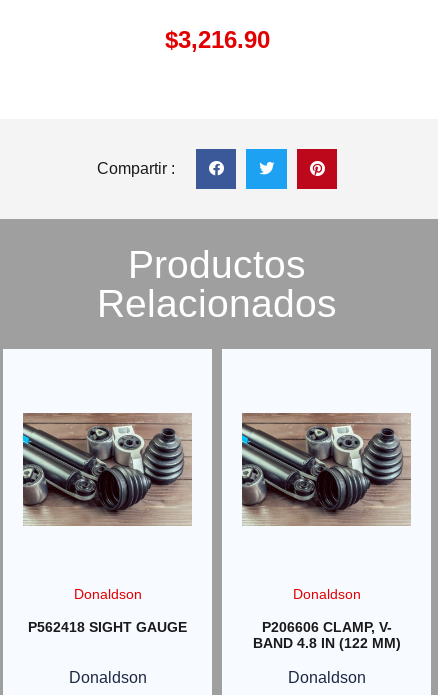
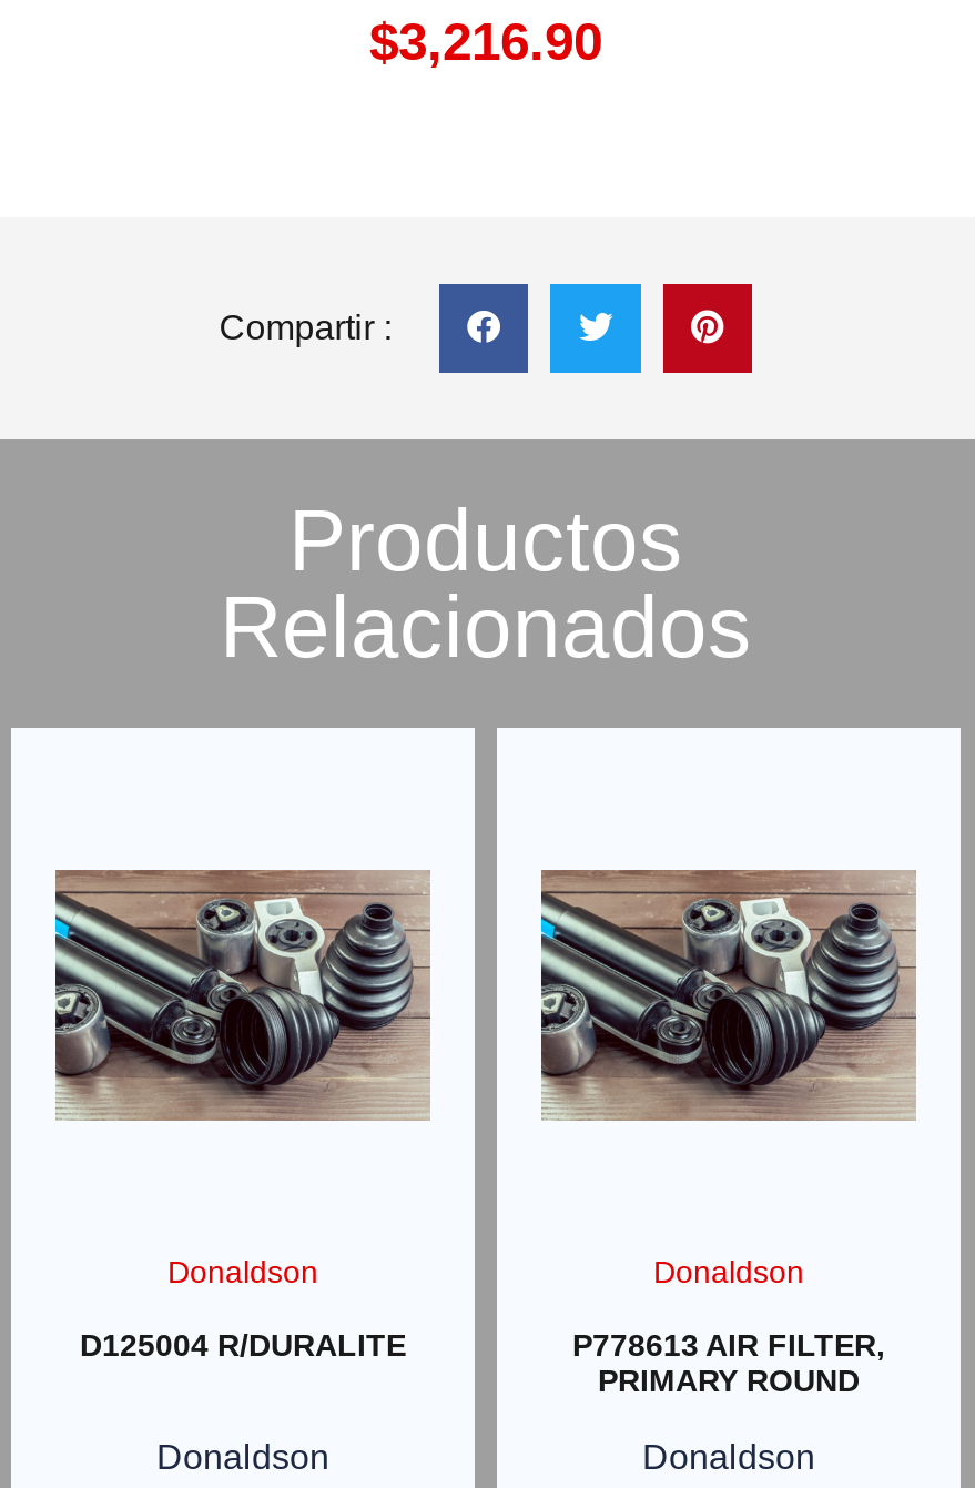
[28,619,187,635] P562418 SIGHT GAUGE -> [80,1328,406,1364] D125004 R/DURALITE
[252,619,400,651] P206606 CLAMP, V- | BAND 4.8 IN (122 MM) -> [572,1328,885,1399] P778613 AIR FILTER, | PRIMARY ROUND

